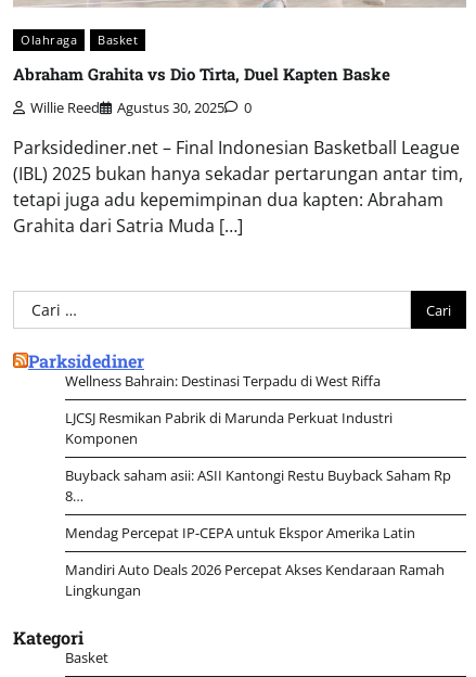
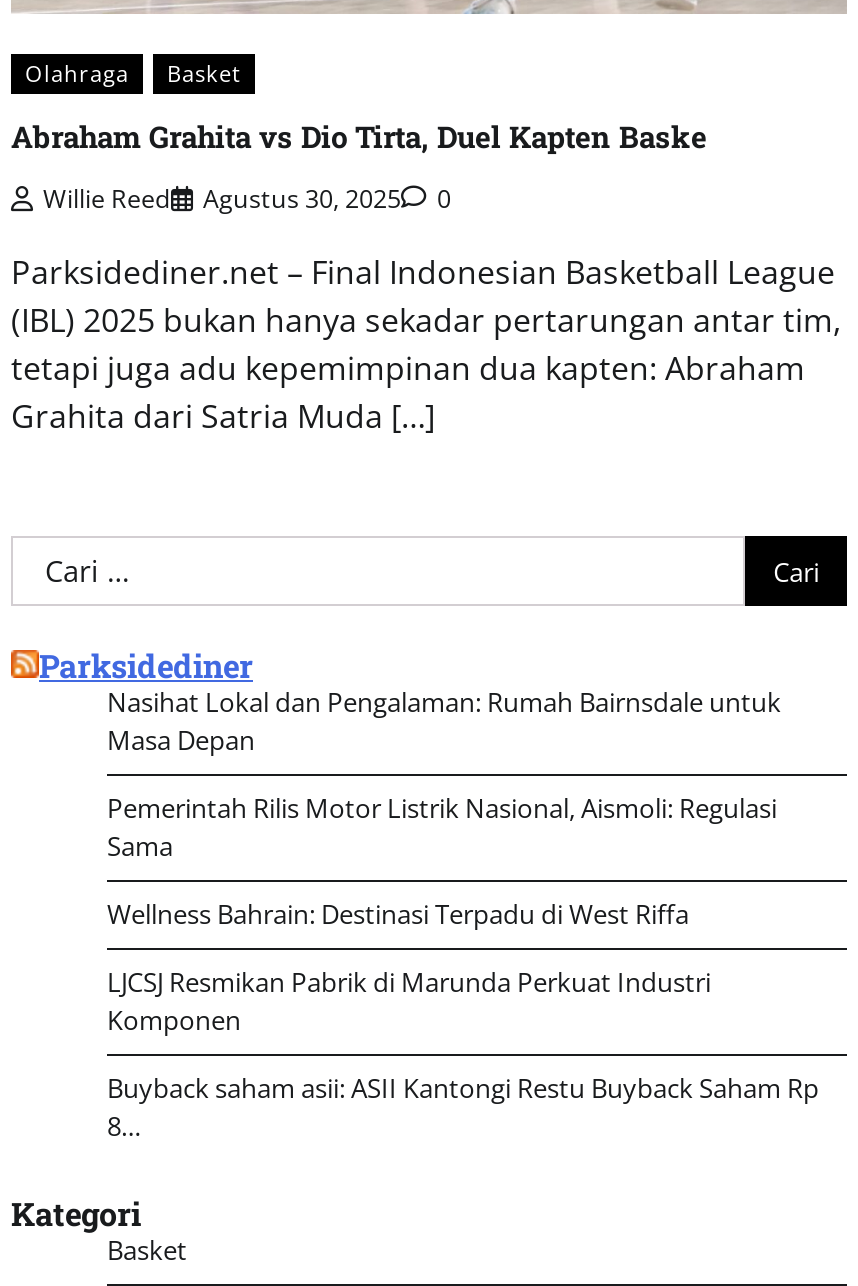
none -> [107,685,781,865] Nasihat Lokal dan Pengalaman: Rumah Bairnsdale untuk | Masa Depan | Pemerintah Rilis Motor Listrik Nasional, Aismoli: Regulasi | Sama
moved [65,371,451,506] -> [107,897,819,1145]: Wellness Bahrain: Destinasi Terpadu di West Riffa | LJCSJ Resmikan Pabrik di Marunda Perkuat Industri | Komponen | Buyback saham asii: ASII Kantongi Restu Buyback Saham Rp | 8…
[65,523,445,600] Mendag Percepat IP-CEPA untuk Ekspor Amerika Latin | Mandiri Auto Deals 2026 Percepat Akses Kendaraan Ramah | Lingkungan -> none

